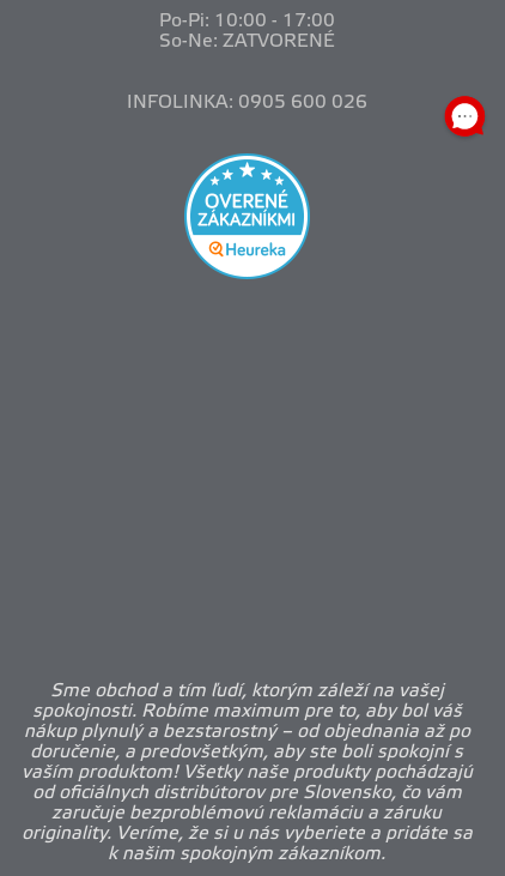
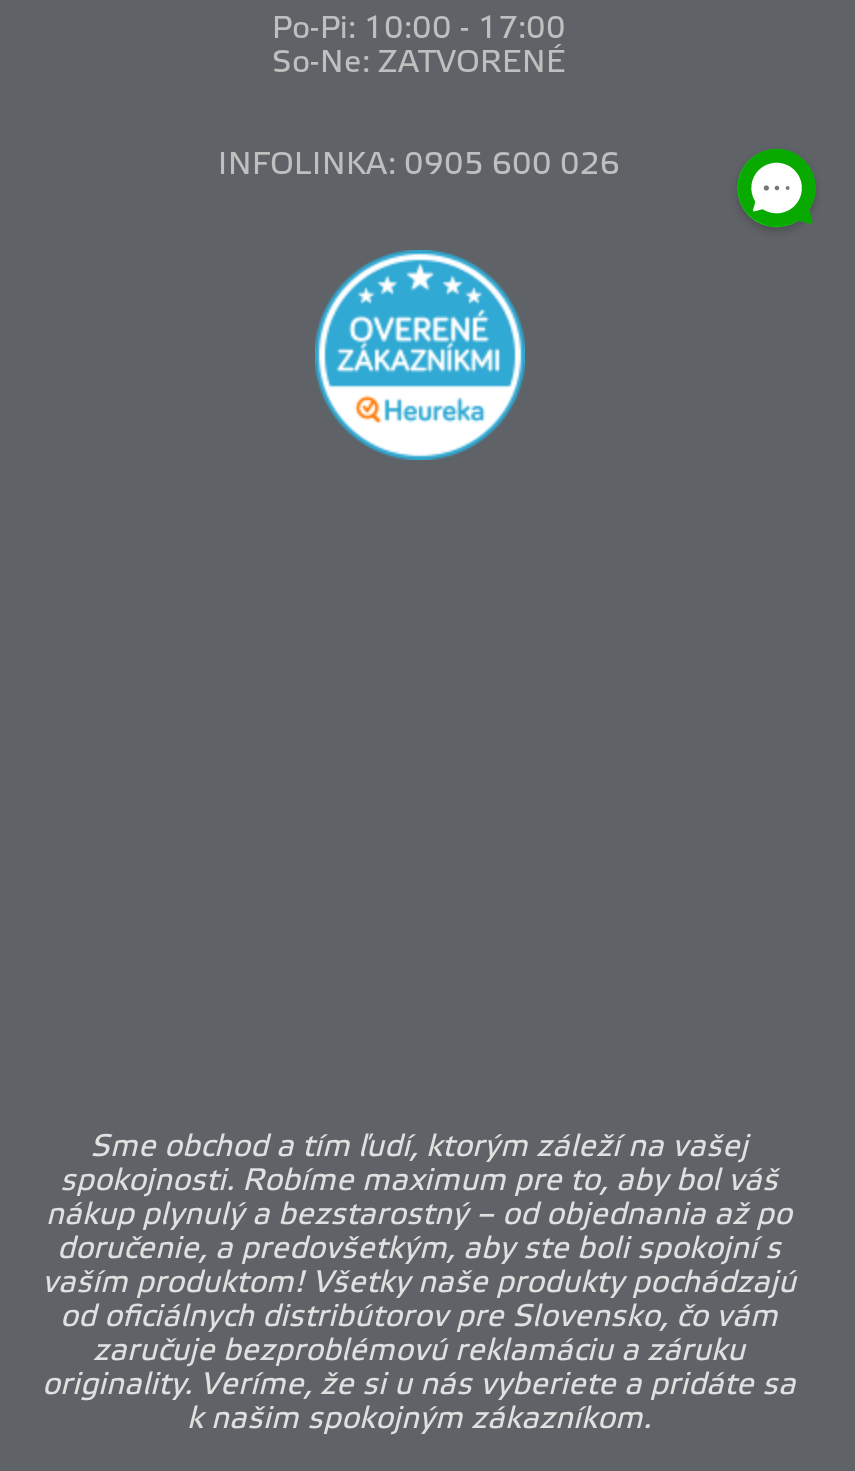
[437,93,486,140] [image] -> [735,146,819,230] [image]

